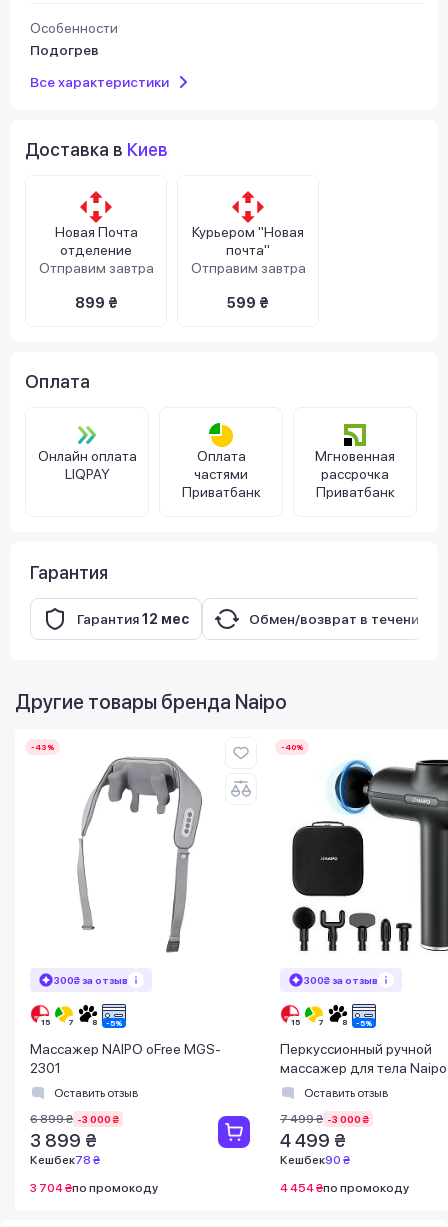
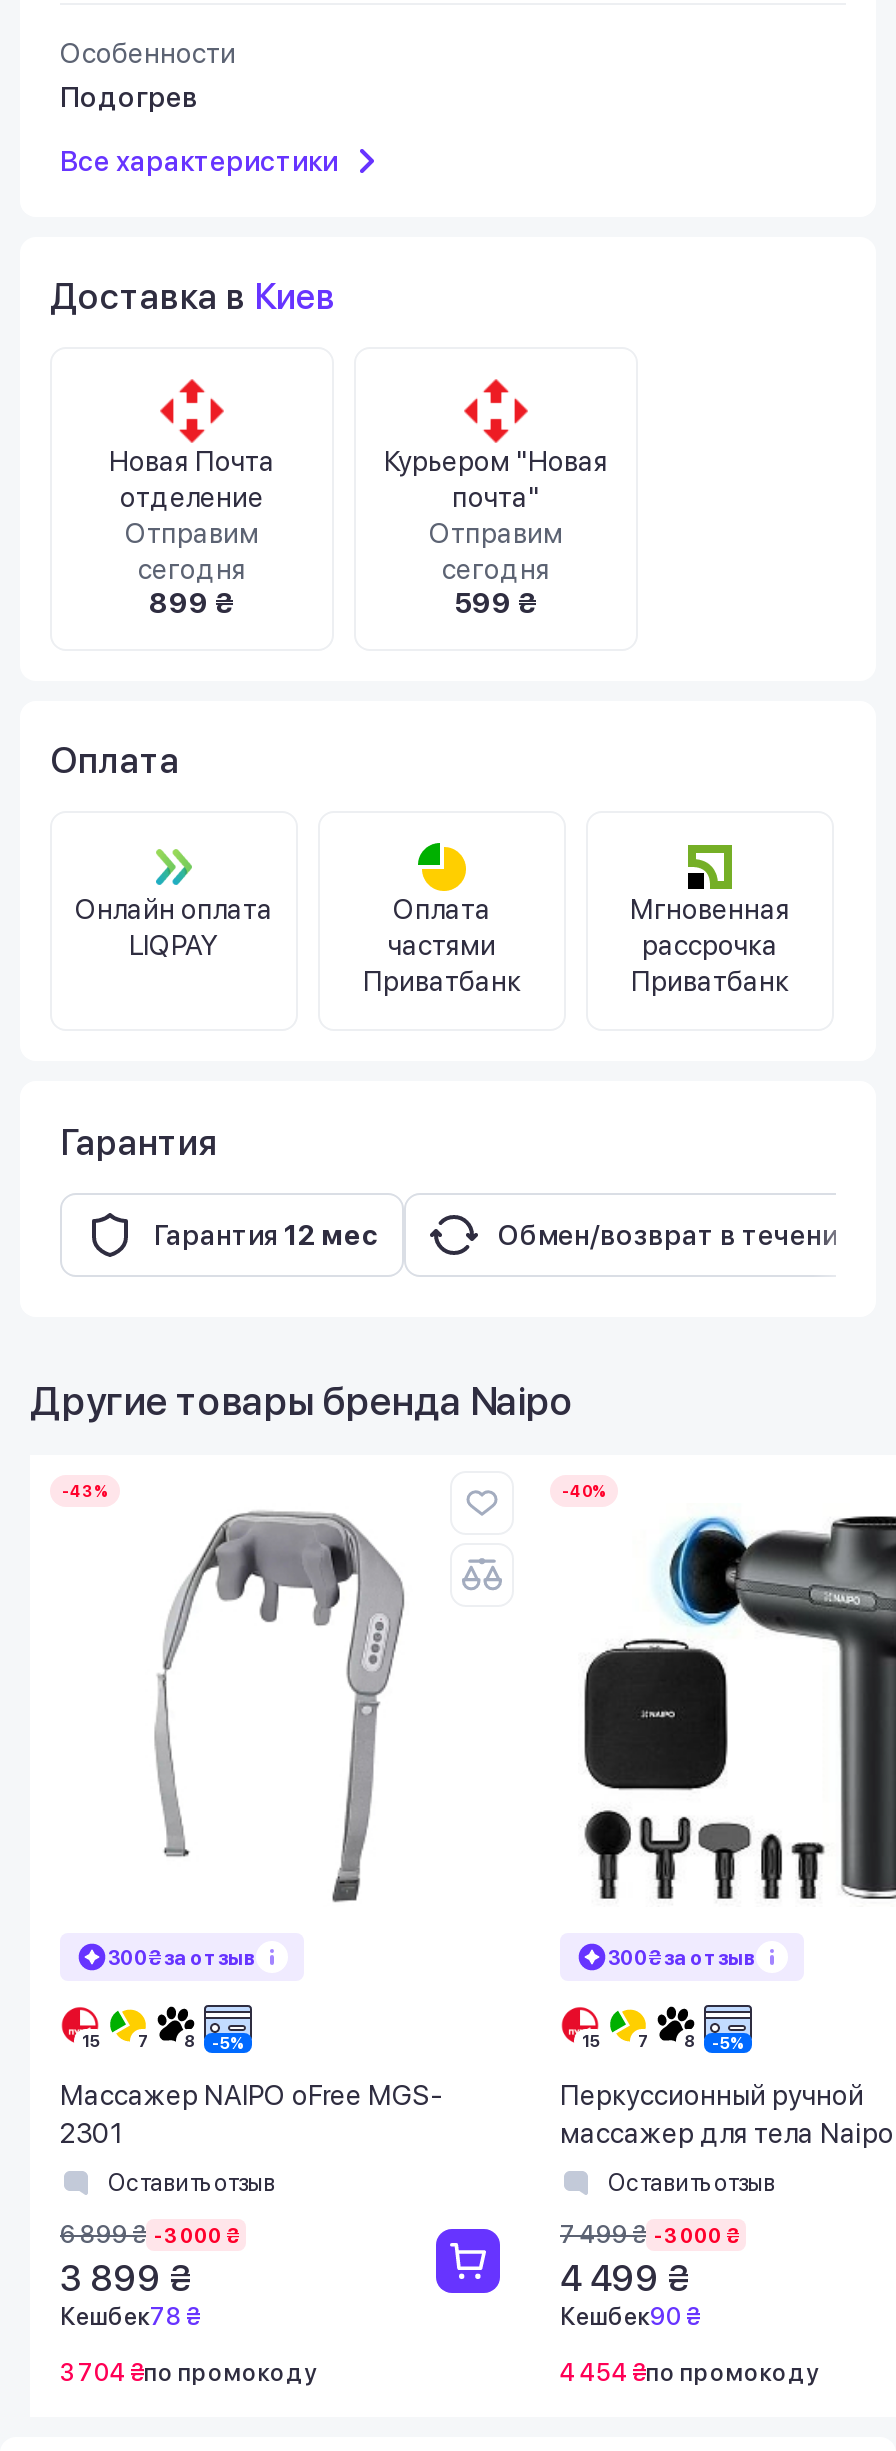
[38,260,153,276] Отправим завтра -> [125,516,259,584] Отправим | сегодня
[190,260,305,276] Отправим завтра -> [429,516,563,584] Отправим | сегодня

